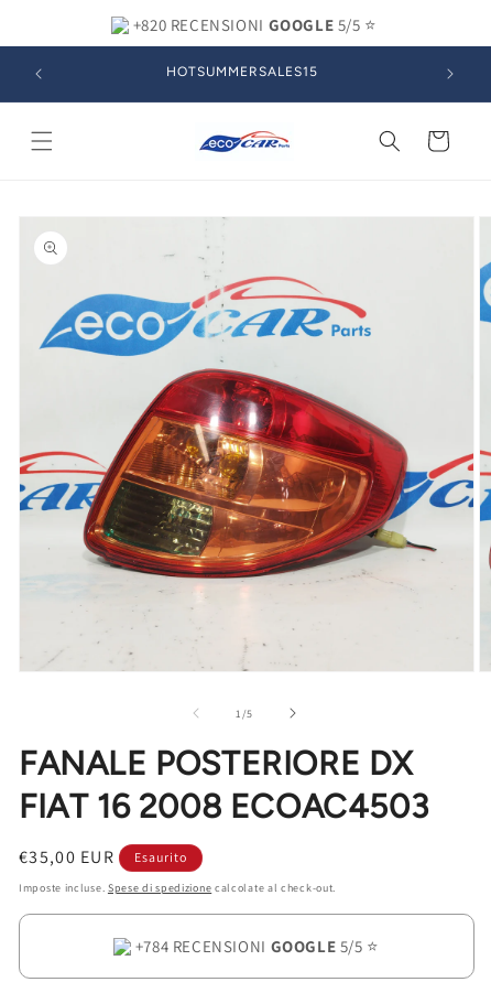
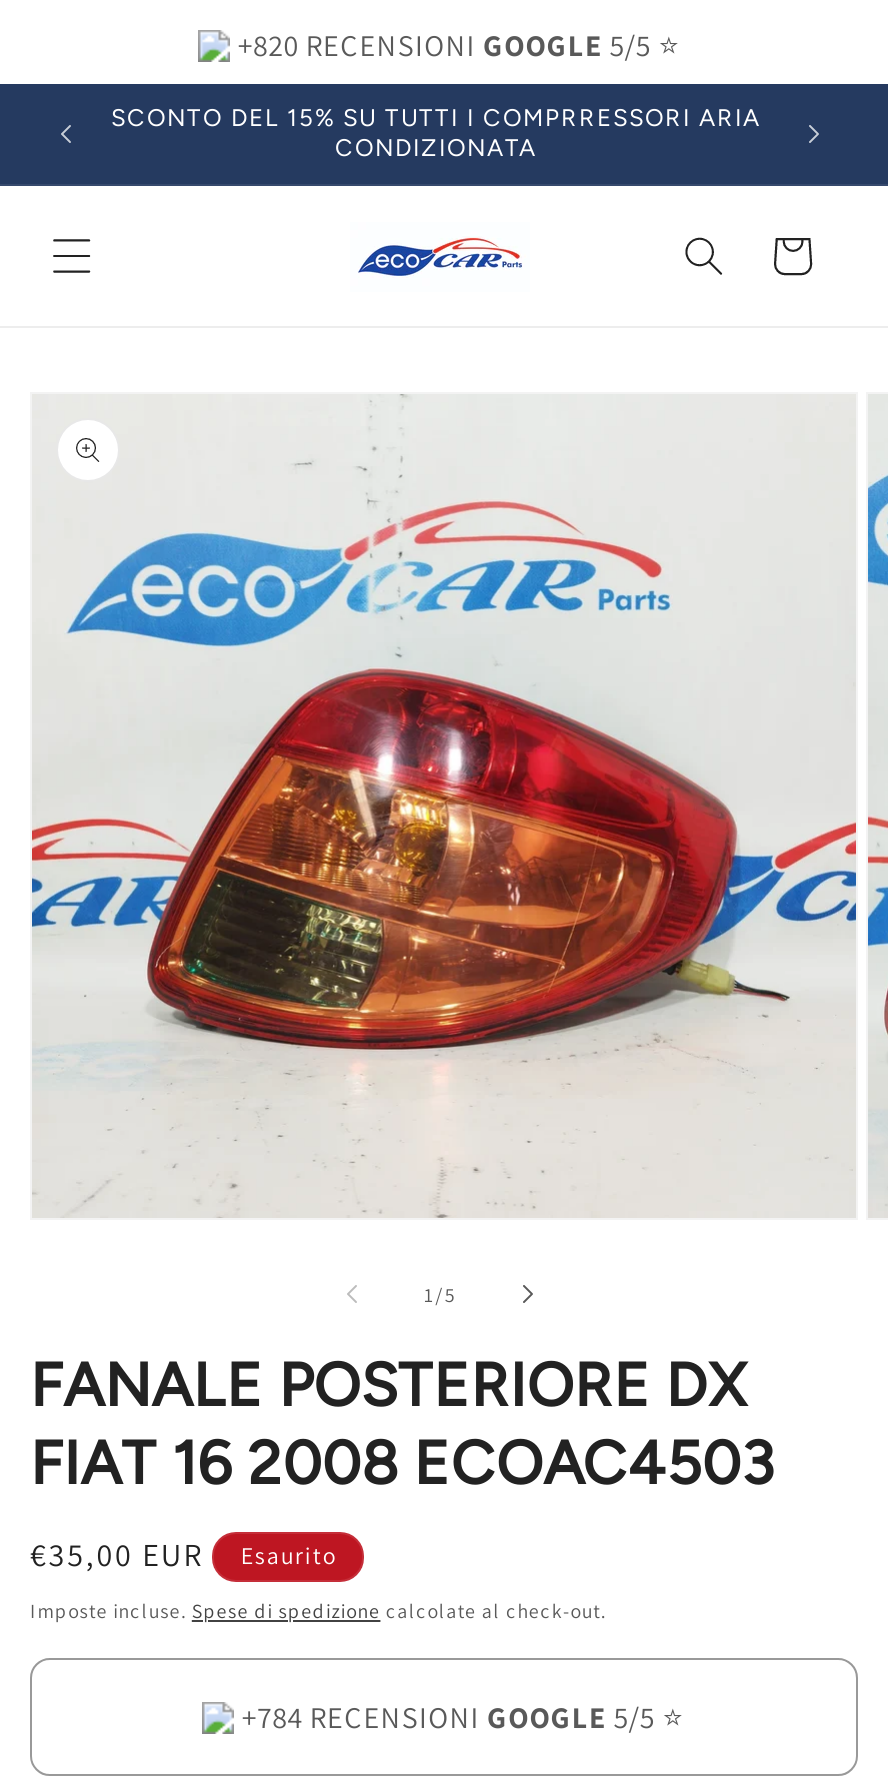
[169,64,321,79] HOTSUMMERSALES15 -> [111,104,761,162] SCONTO DEL 15% SU TUTTI I COMPRRESSORI ARIA | CONDIZIONATA

